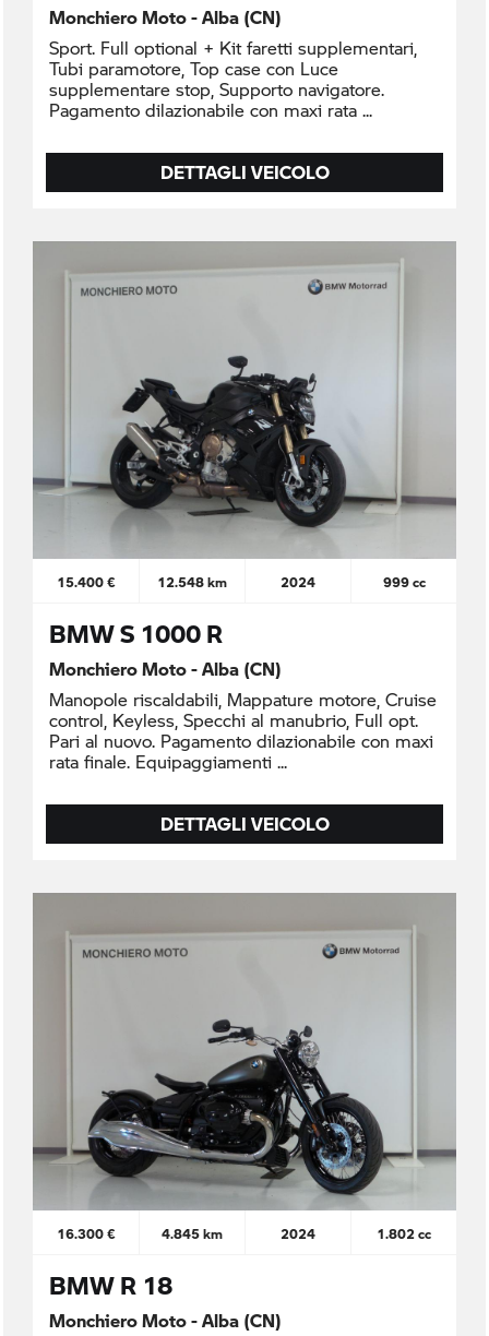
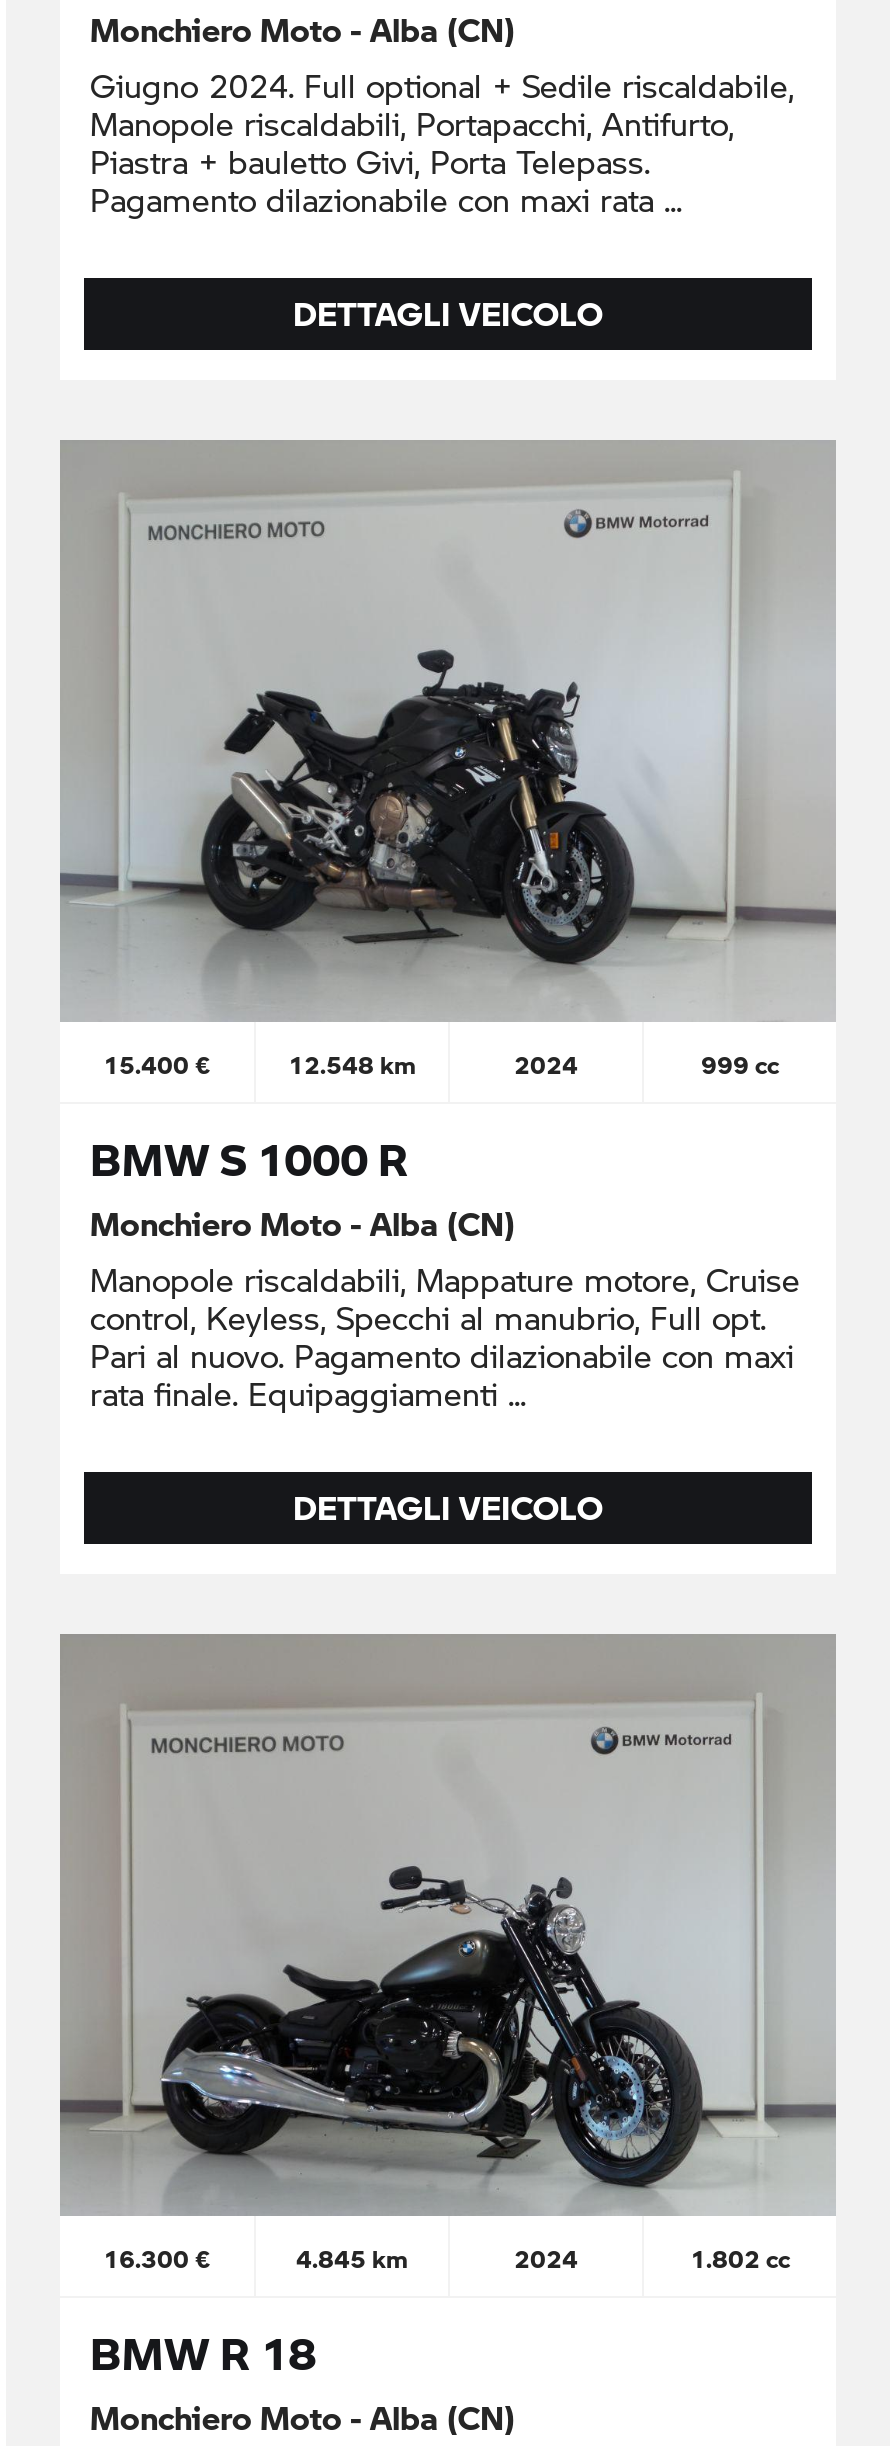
[49,36,417,100] Sport. Full optional + Kit faretti supplementari, | Tubi paramotore, Top case con Luce | supplementare stop, Supporto navigatore. -> [90,64,794,182] Giugno 2024. Full optional + Sedile riscaldabile, | Manopole riscaldabili, Portapacchi, Antifurto, | Piastra + bauletto Givi, Porta Telepass.

